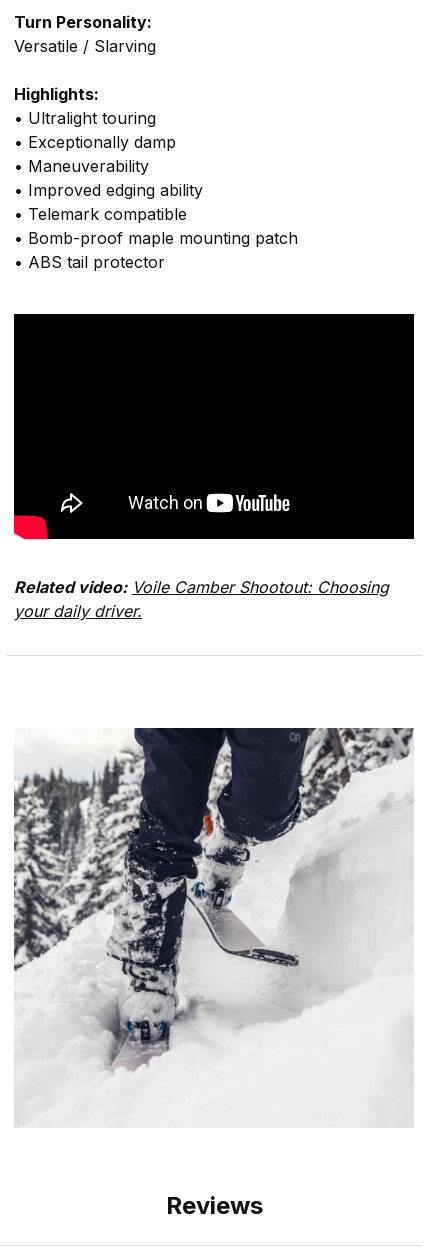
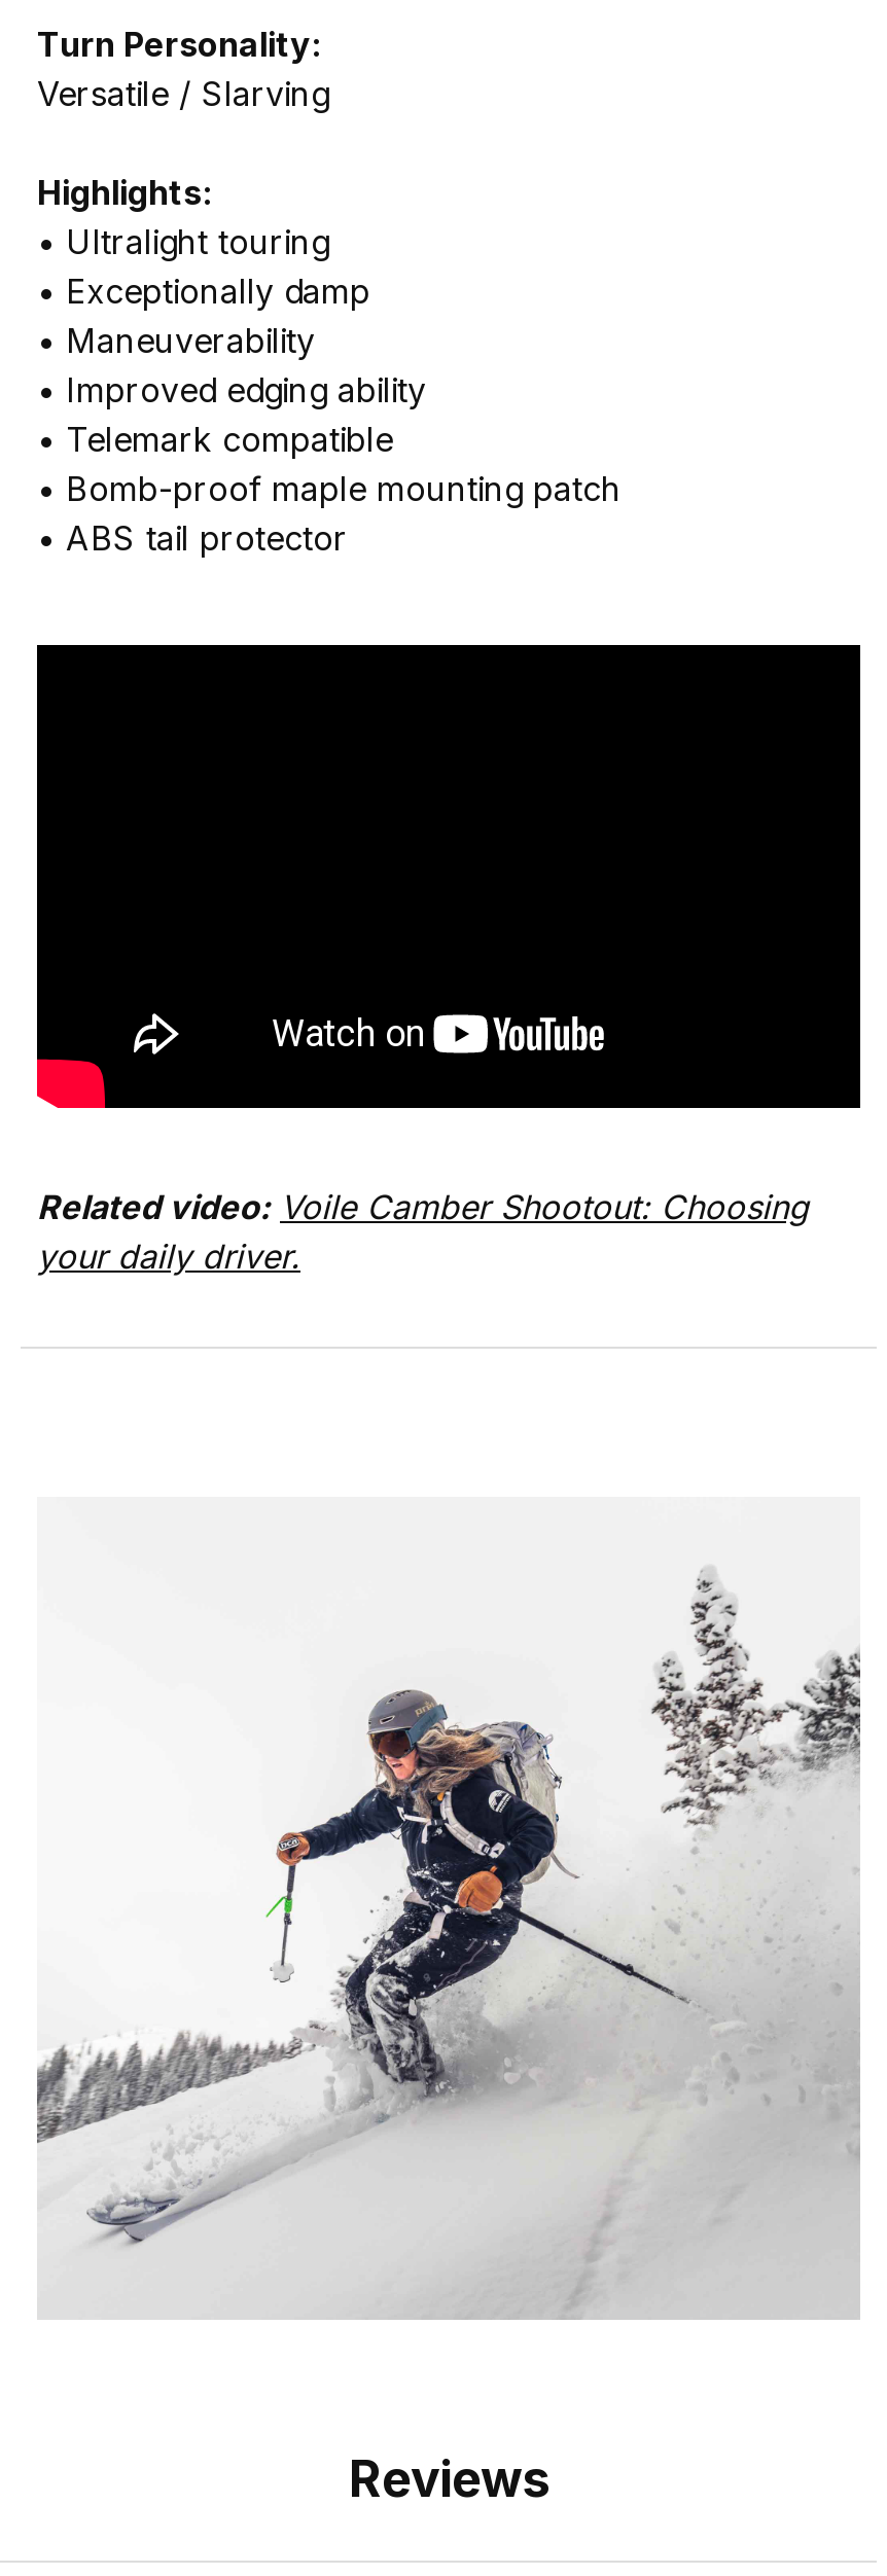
[13,727,414,1126] [image] -> [35,1498,862,2319] [image]

